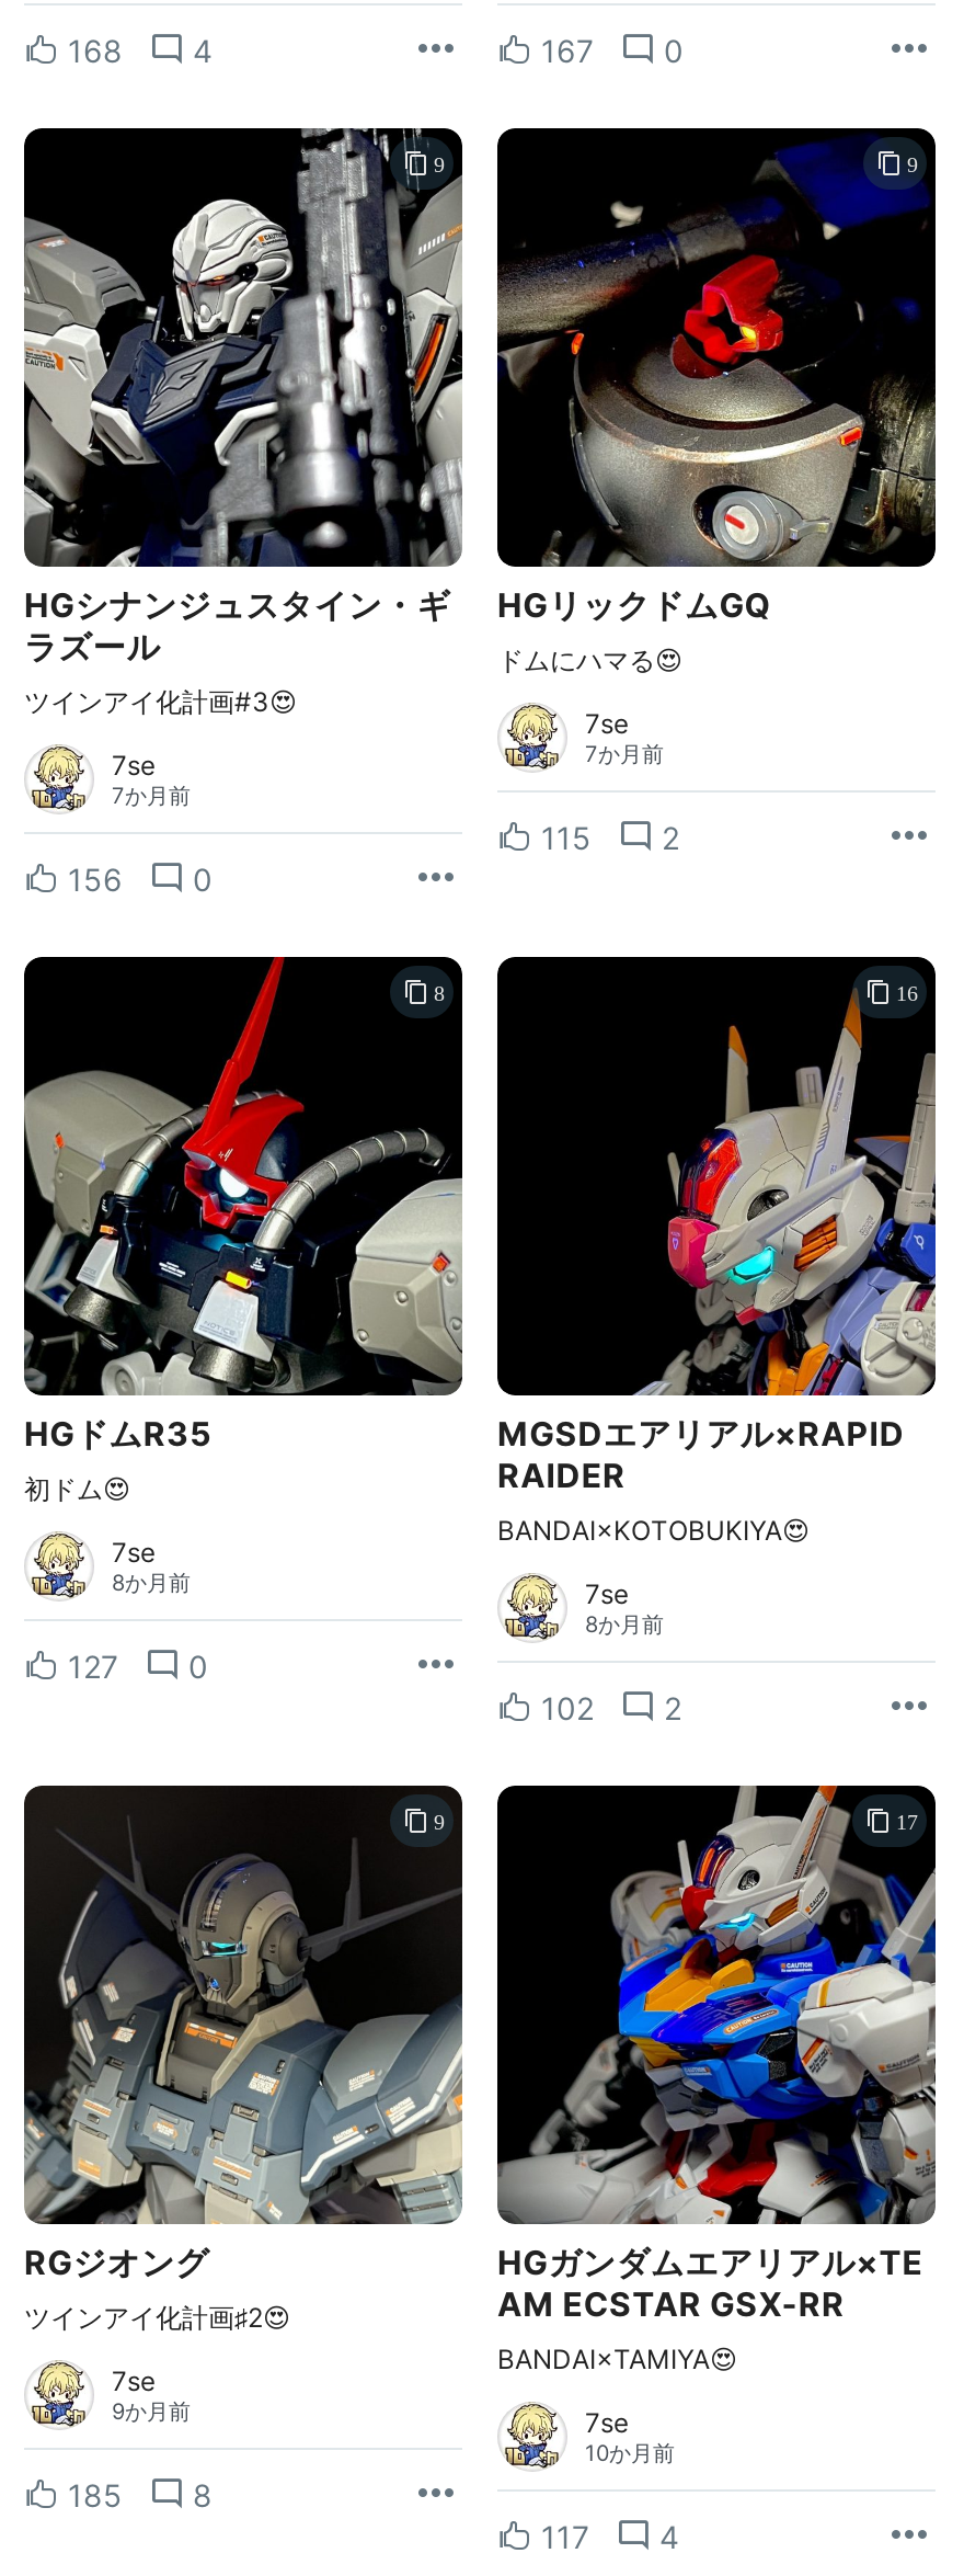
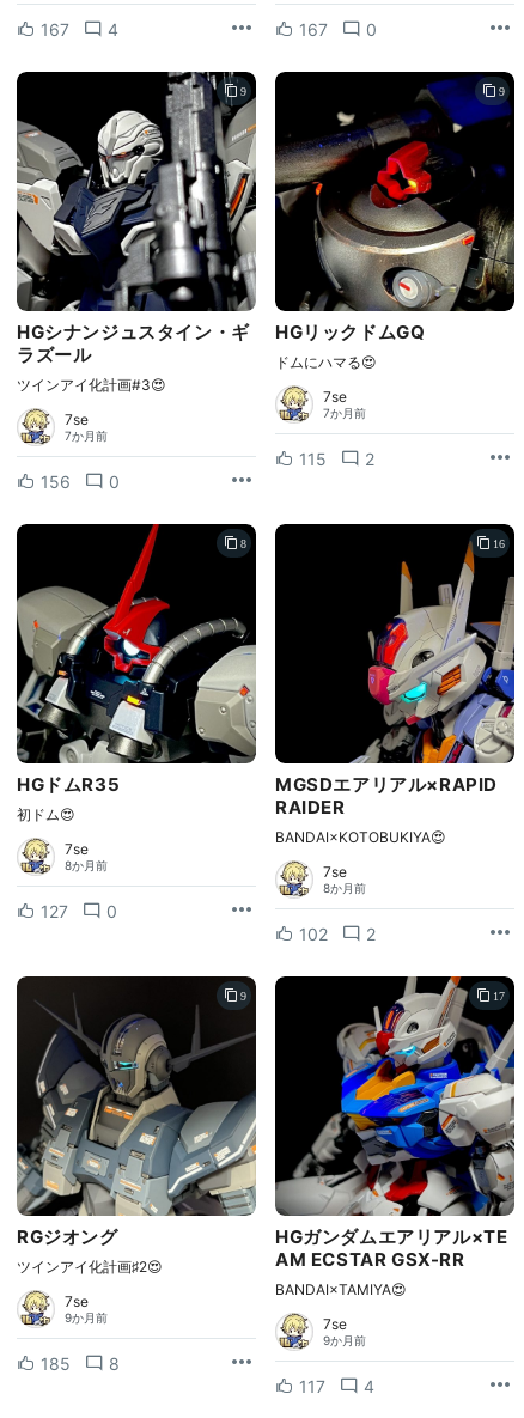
[68,32,213,69] 168 4 -> [41,19,118,39] 167 4
[585,2440,675,2466] 10か月前 -> [323,1334,366,1348] 9か月前

